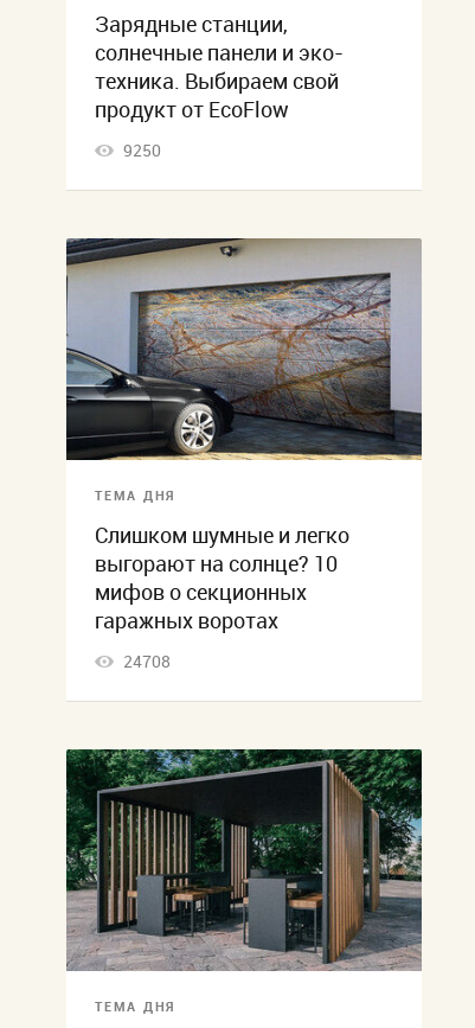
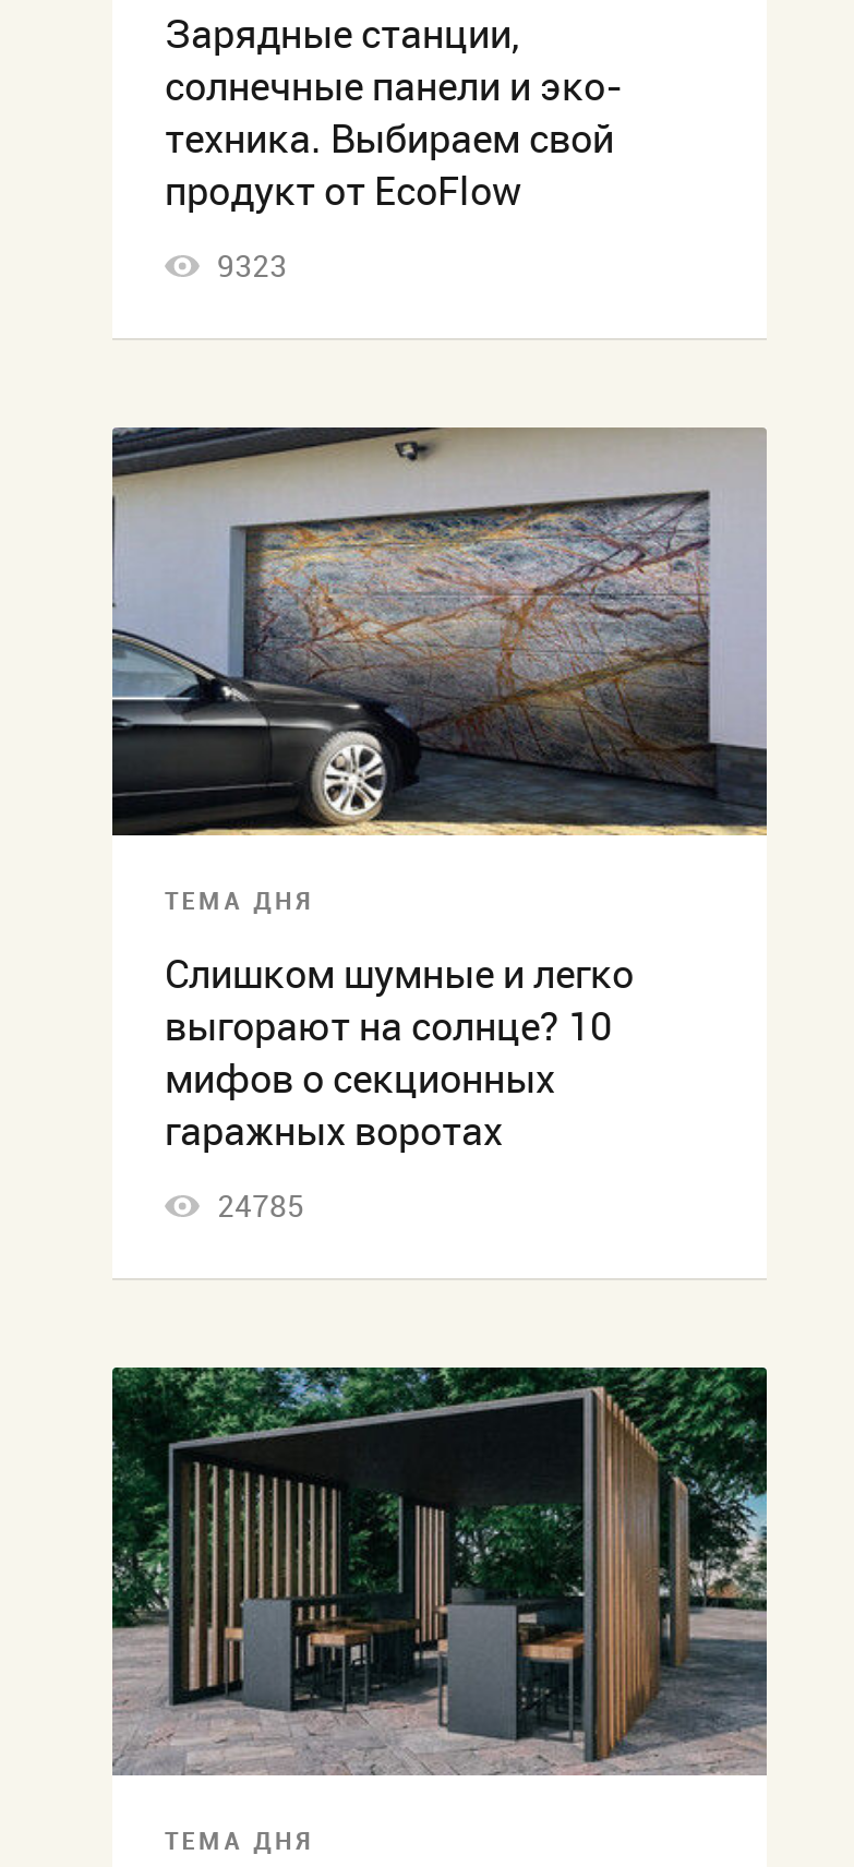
[123,141,161,160] 9250 -> [217,249,287,284] 9323
[123,652,171,671] 24708 -> [217,1189,304,1224] 24785

